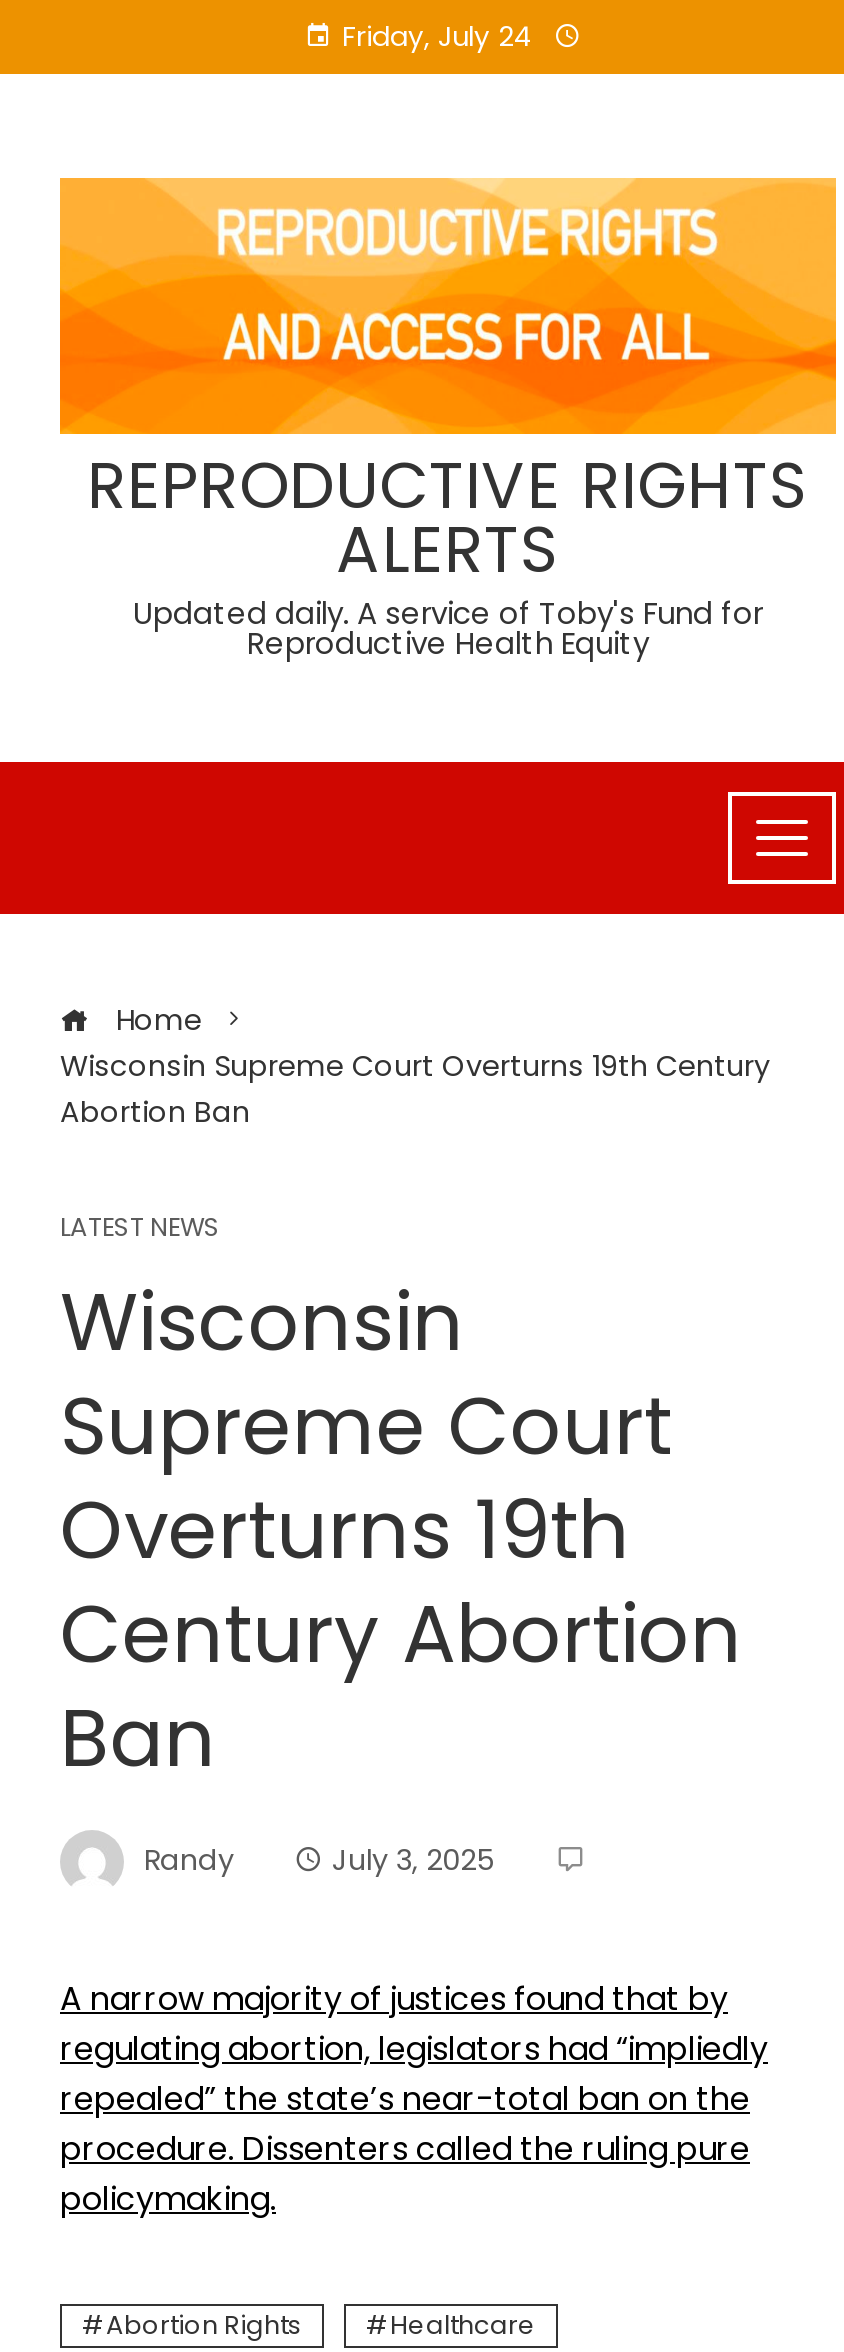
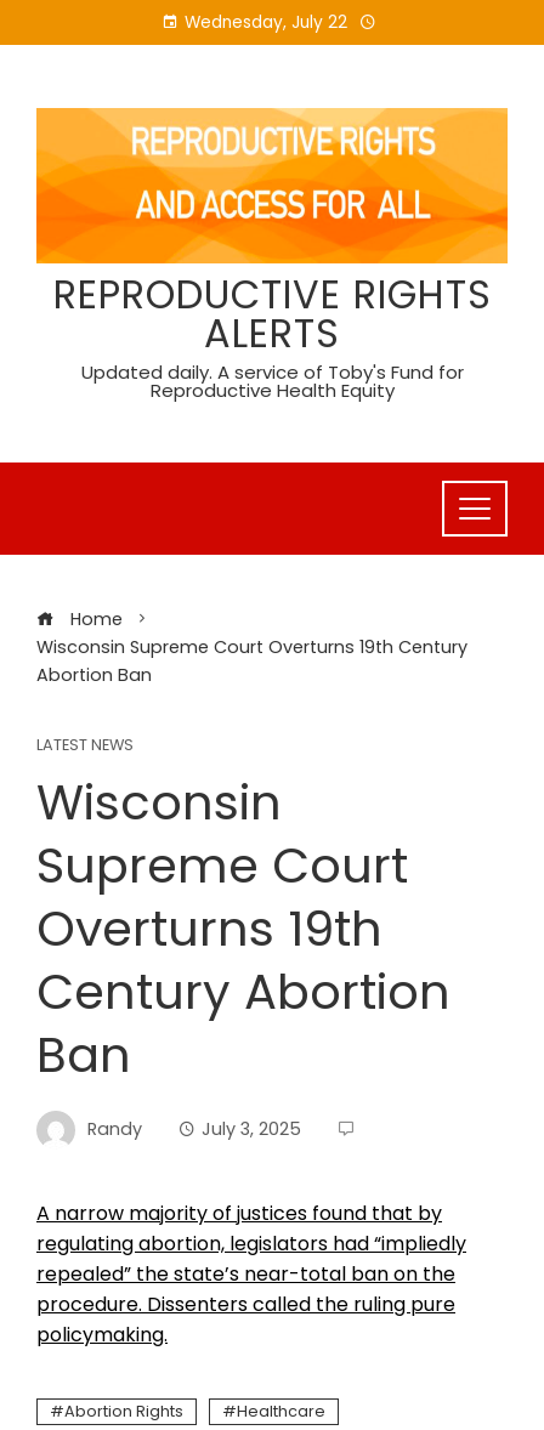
[342,18,534,56] Friday, July 24 -> [185,11,347,34] Wednesday, July 22

